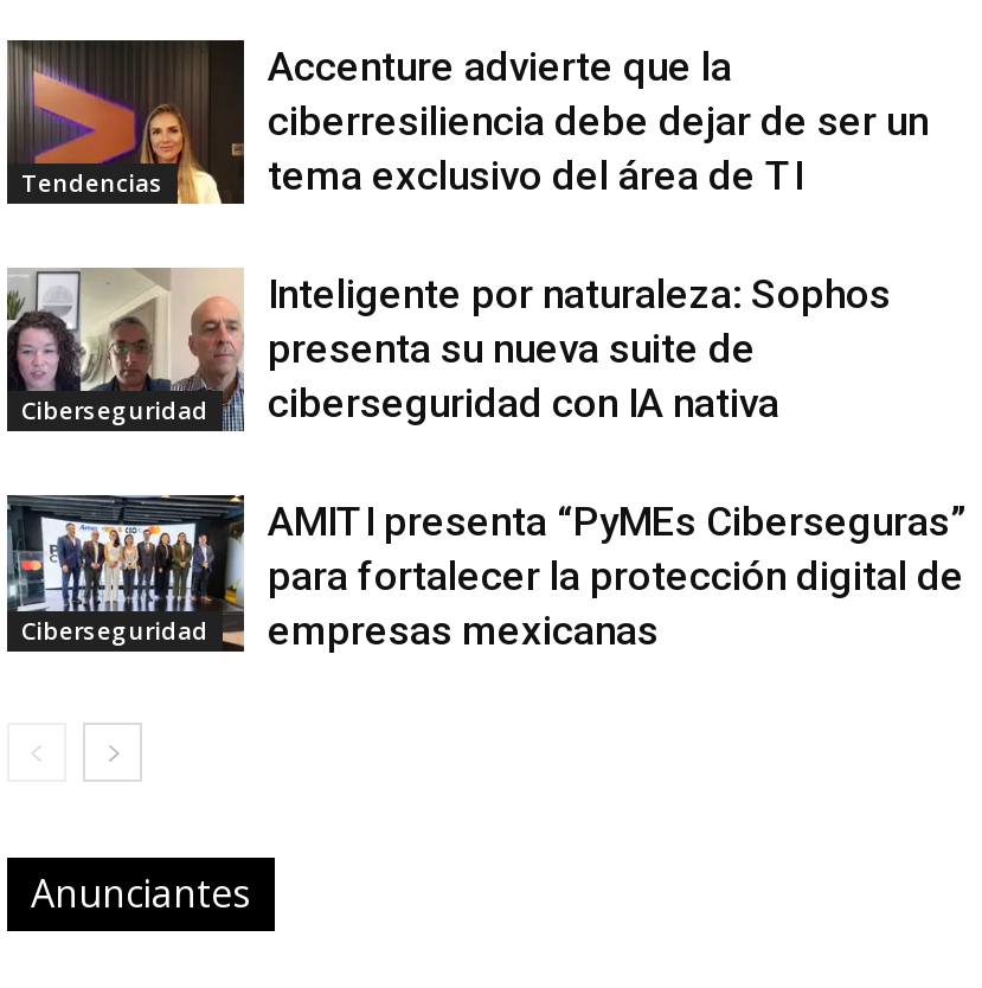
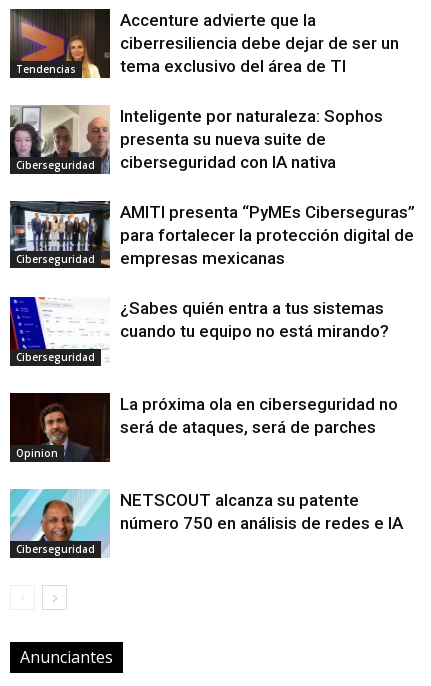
none -> [9,296,95,364] [image] | Ciberseguridad
none -> [9,392,111,463] [image] | Opinion
none -> [9,488,106,556] [image] | Ciberseguridad
none -> [120,298,389,341] ¿Sabes quién entra a tus sistemas | cuando tu equipo no está mirando?
none -> [120,394,398,437] La próxima ola en ciberseguridad no | será de ataques, será de parches
none -> [120,490,403,533] NETSCOUT alcanza su patente | número 750 en análisis de redes e IA

